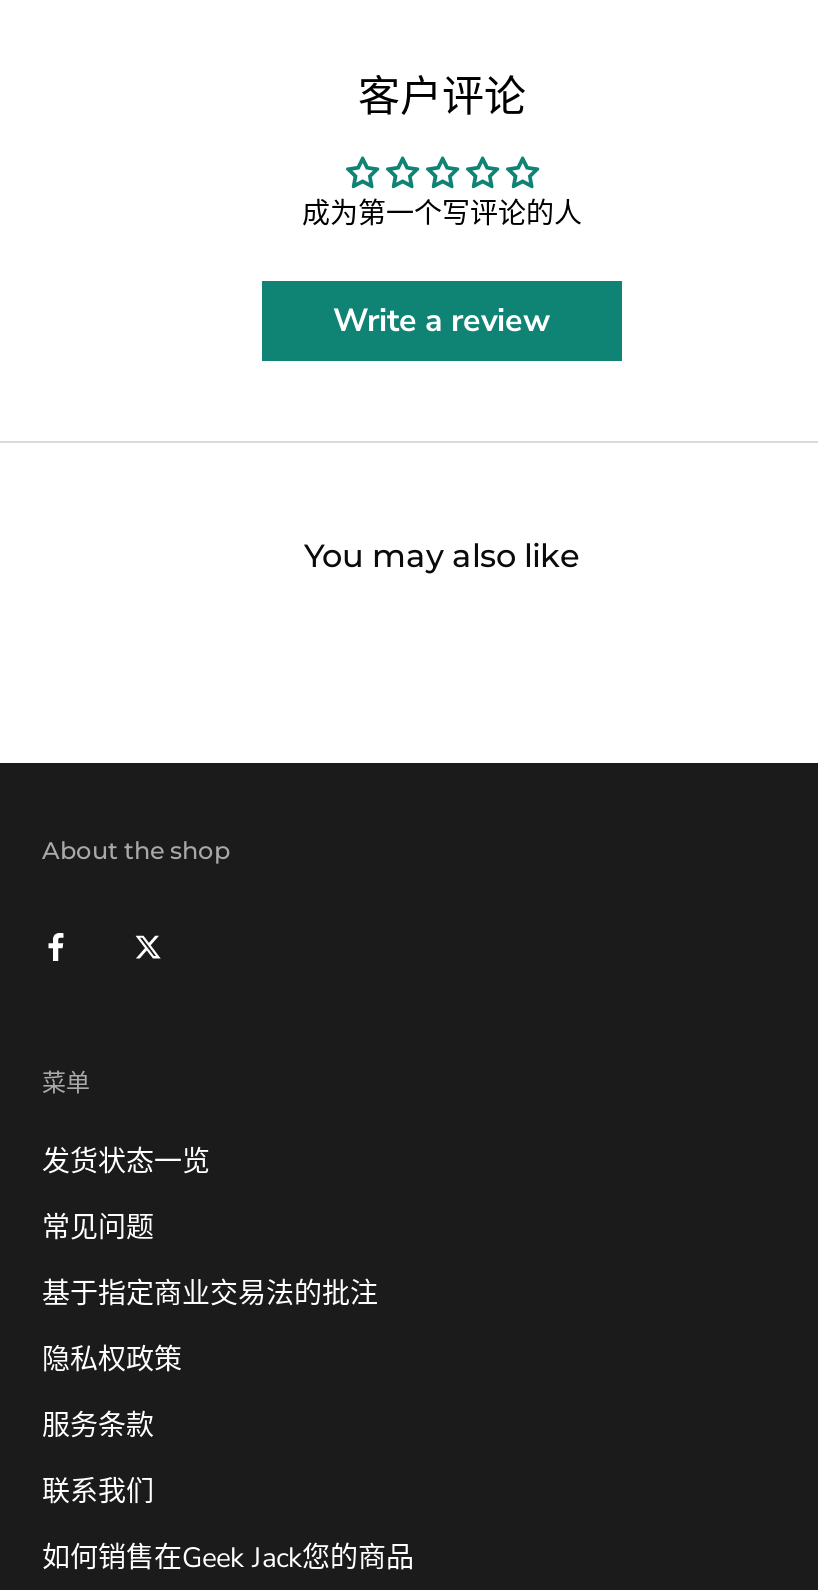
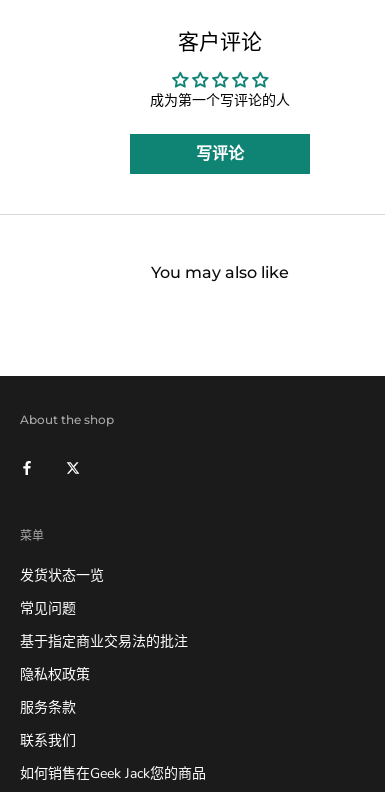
[333,298,551,342] Write a review -> [196,143,244,165] 写评论

